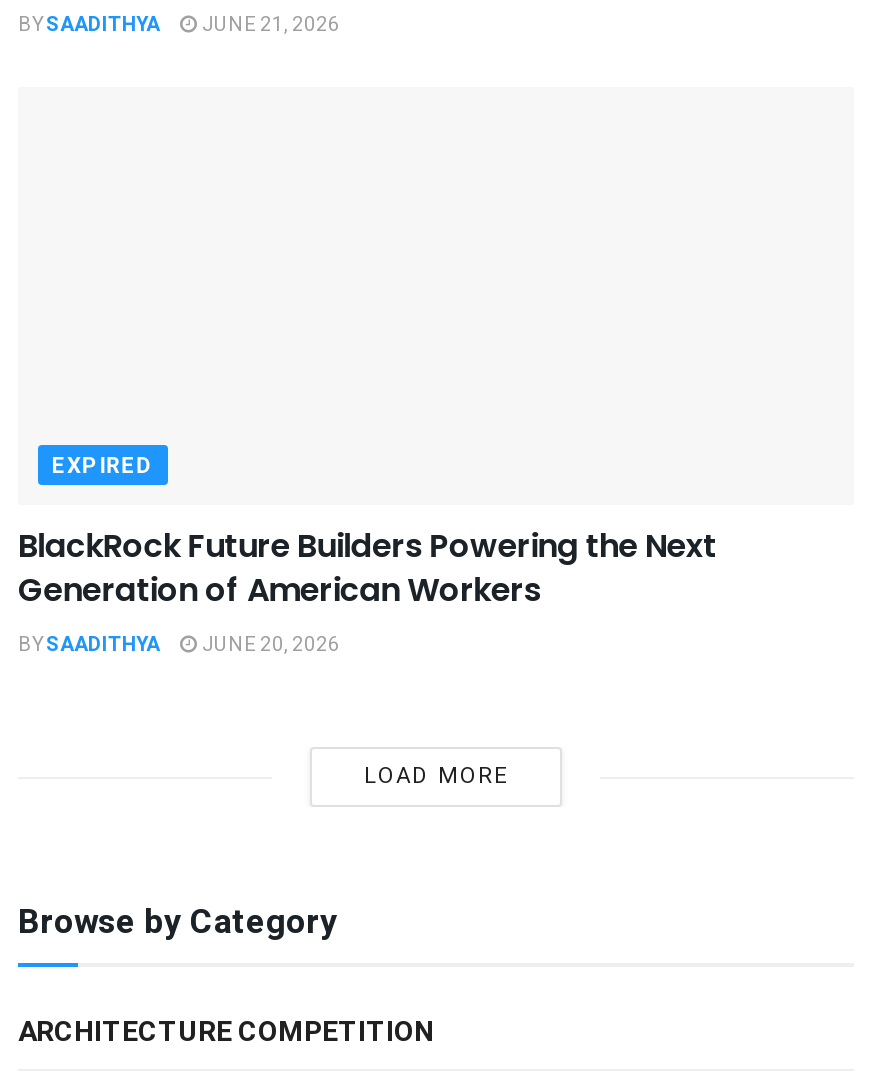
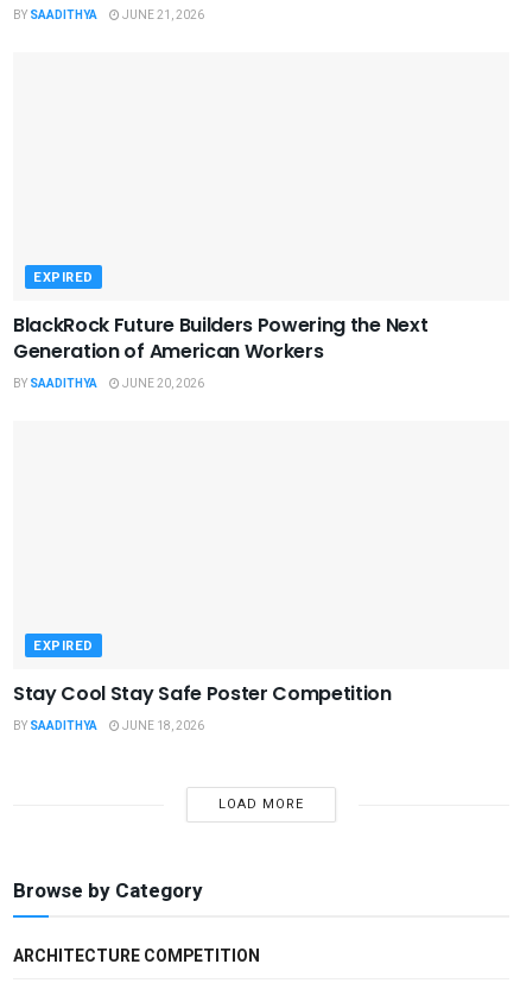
none -> [13,637,392,735] EXPIRED | Stay Cool Stay Safe Poster Competition | BY SAADITHYA | JUNE 18, 2026

